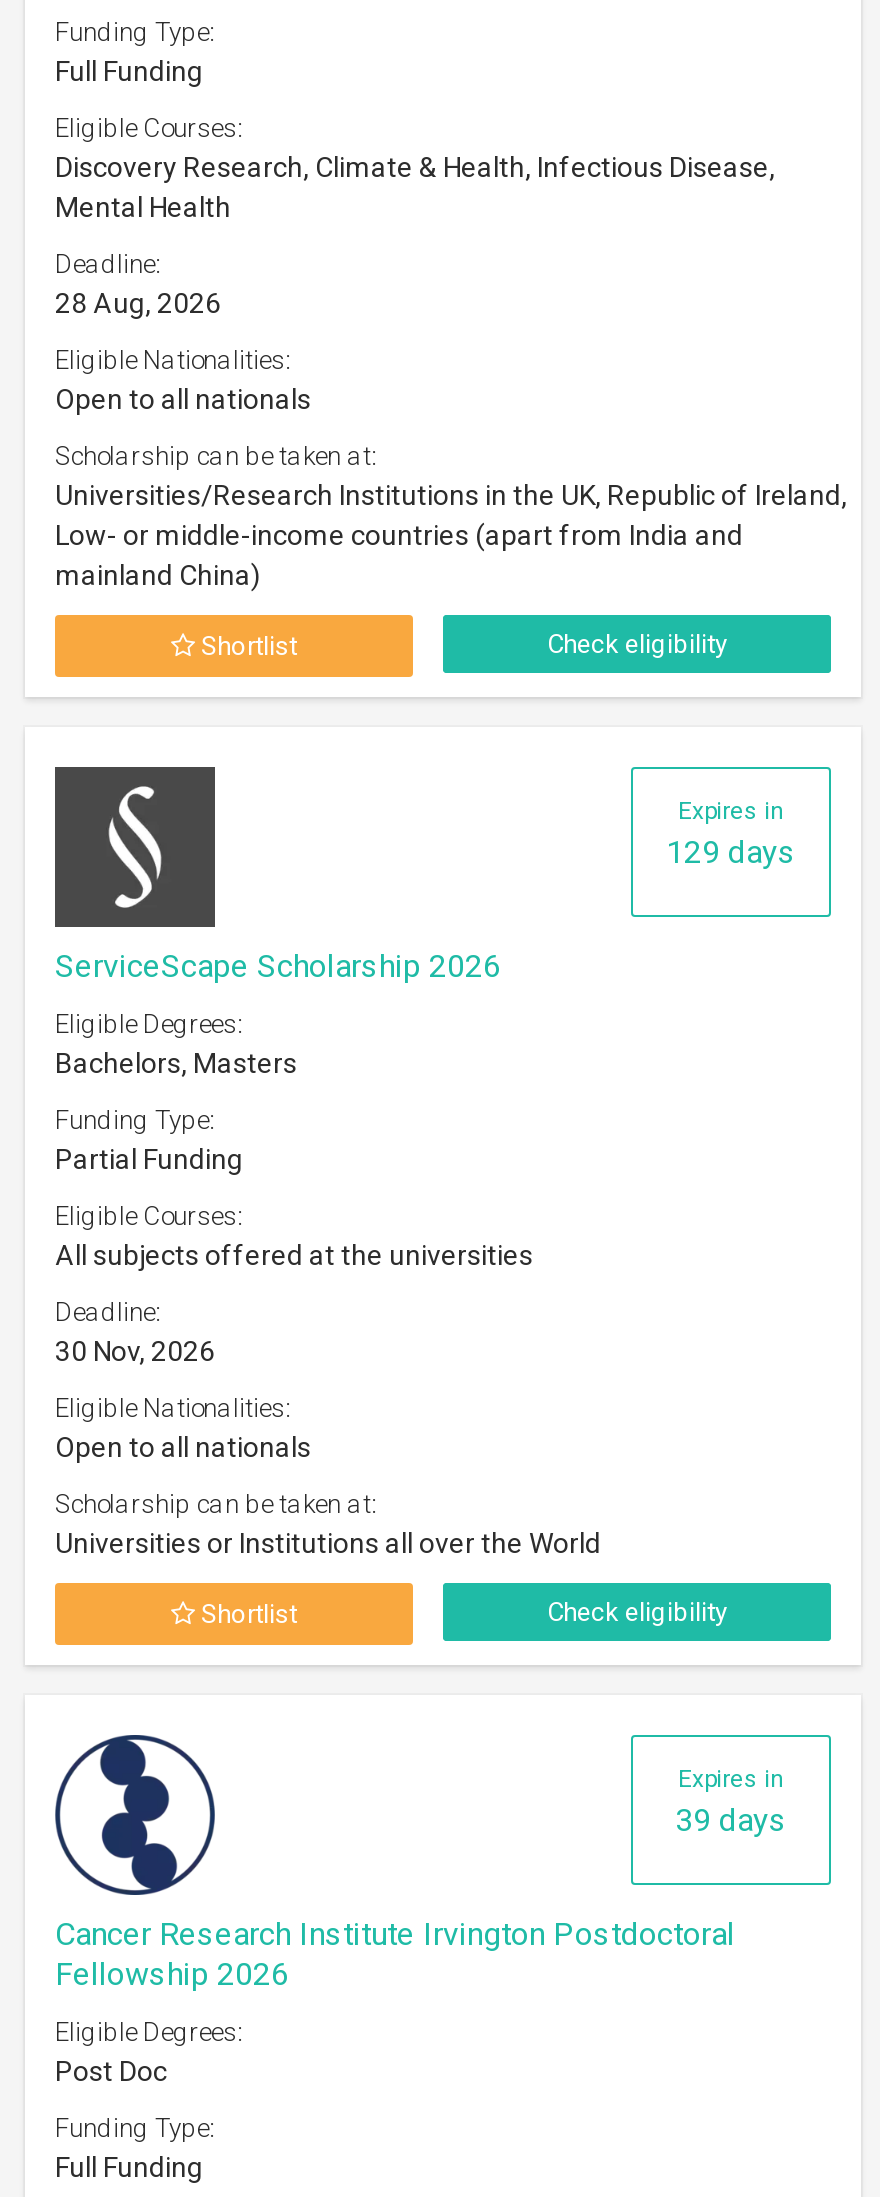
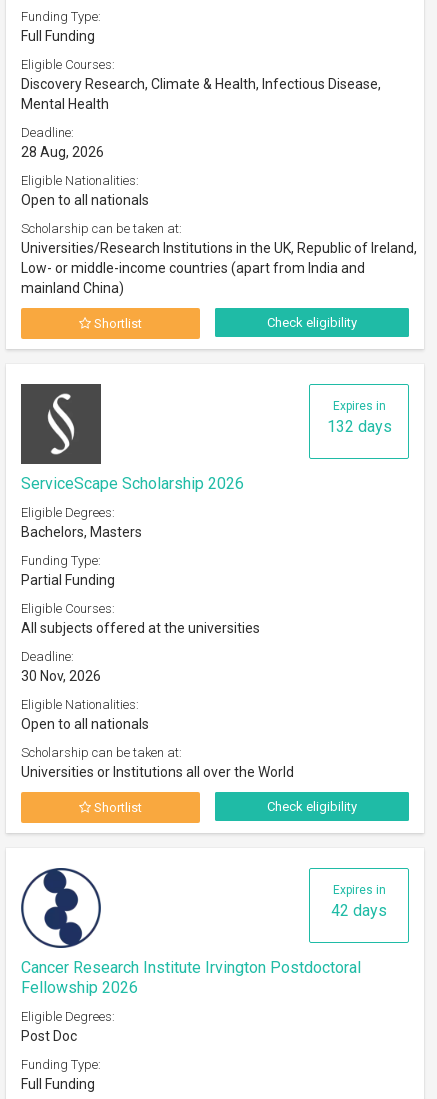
[666,833,796,871] 129 days -> [326,417,391,436] 132 days
[675,1801,787,1839] 39 days -> [331,901,387,920] 42 days

